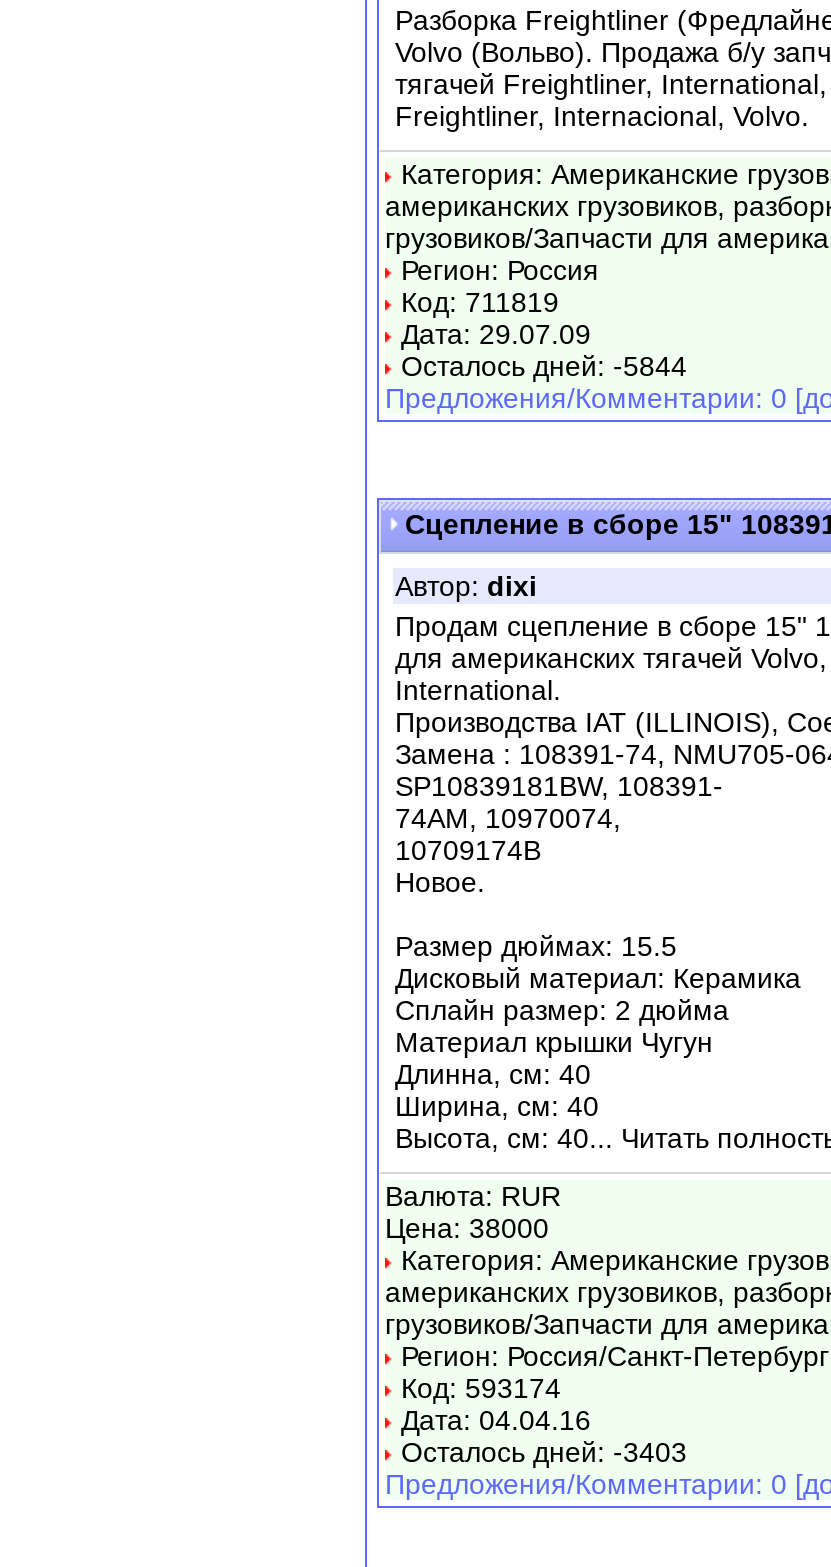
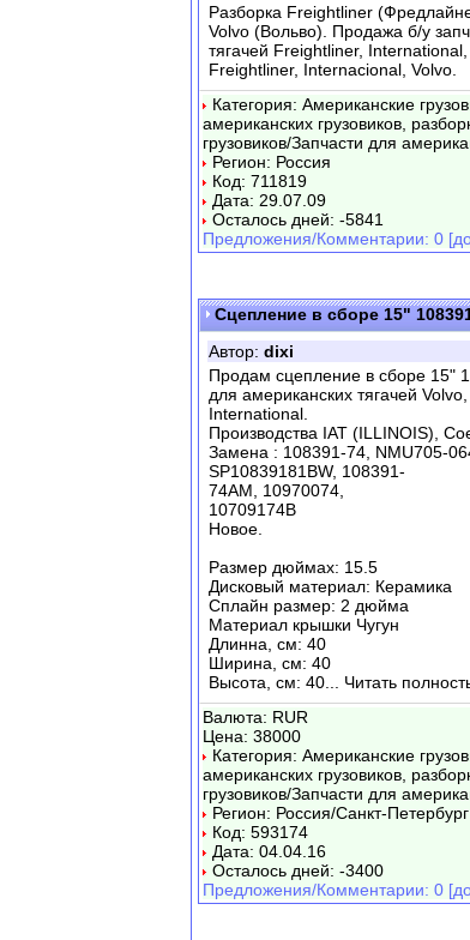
[393,350,687,382] Осталось дней: -5844 -> [207,210,384,229] Осталось дней: -5841
[393,1436,687,1468] Осталось дней: -3403 -> [207,861,384,880] Осталось дней: -3400

